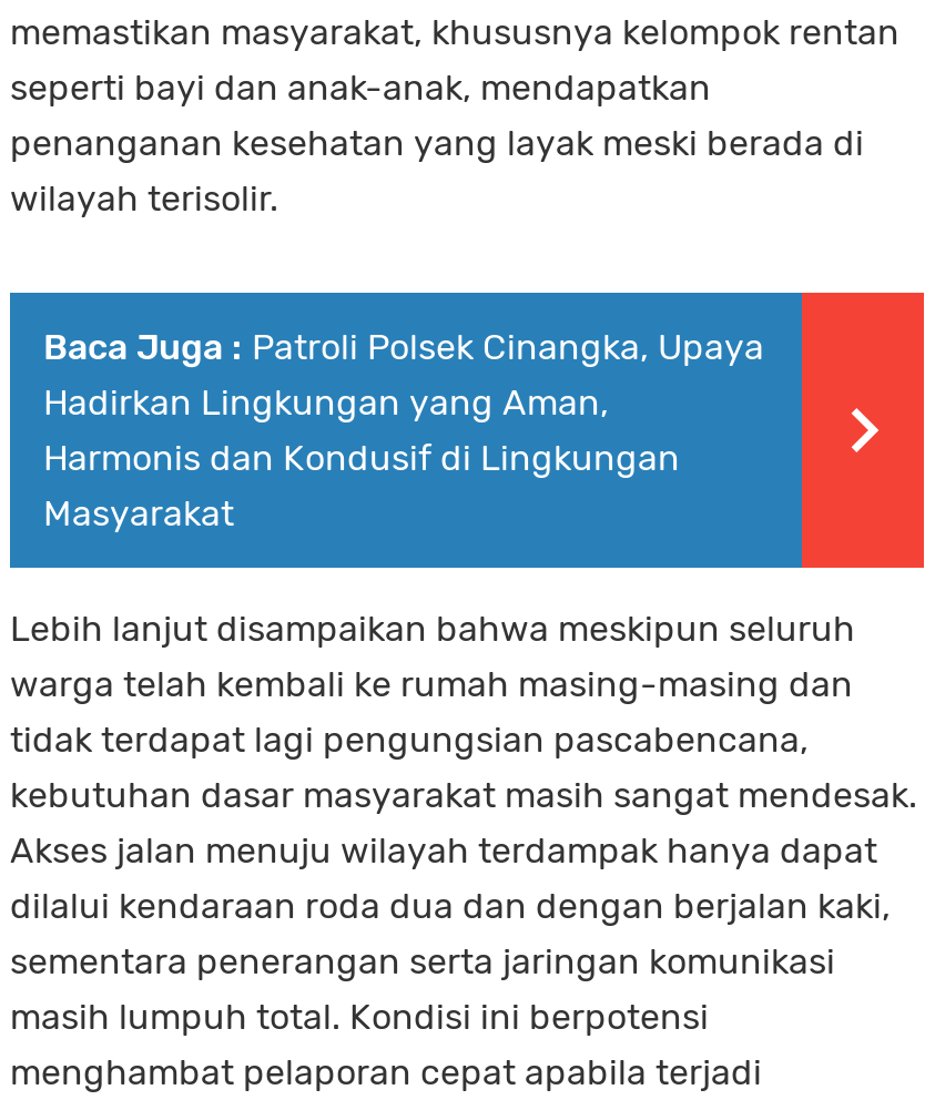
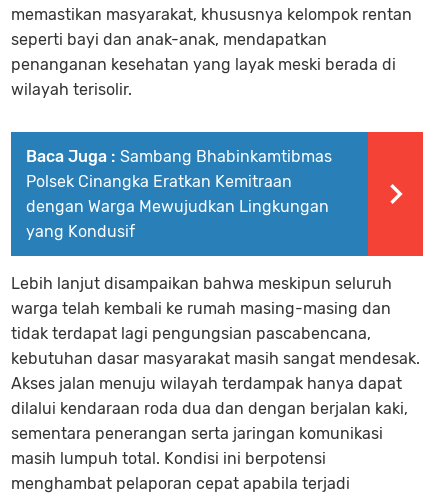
[43,325,764,533] Baca Juga : Patroli Polsek Cinangka, Upaya | Hadirkan Lingkungan yang Aman, | Harmonis dan Kondusif di Lingkungan | Masyarakat -> [26,146,332,240] Baca Juga : Sambang Bhabinkamtibmas | Polsek Cinangka Eratkan Kemitraan | dengan Warga Mewujudkan Lingkungan | yang Kondusif

